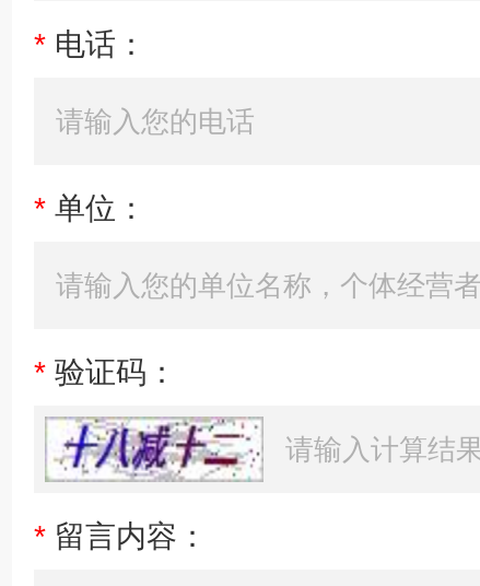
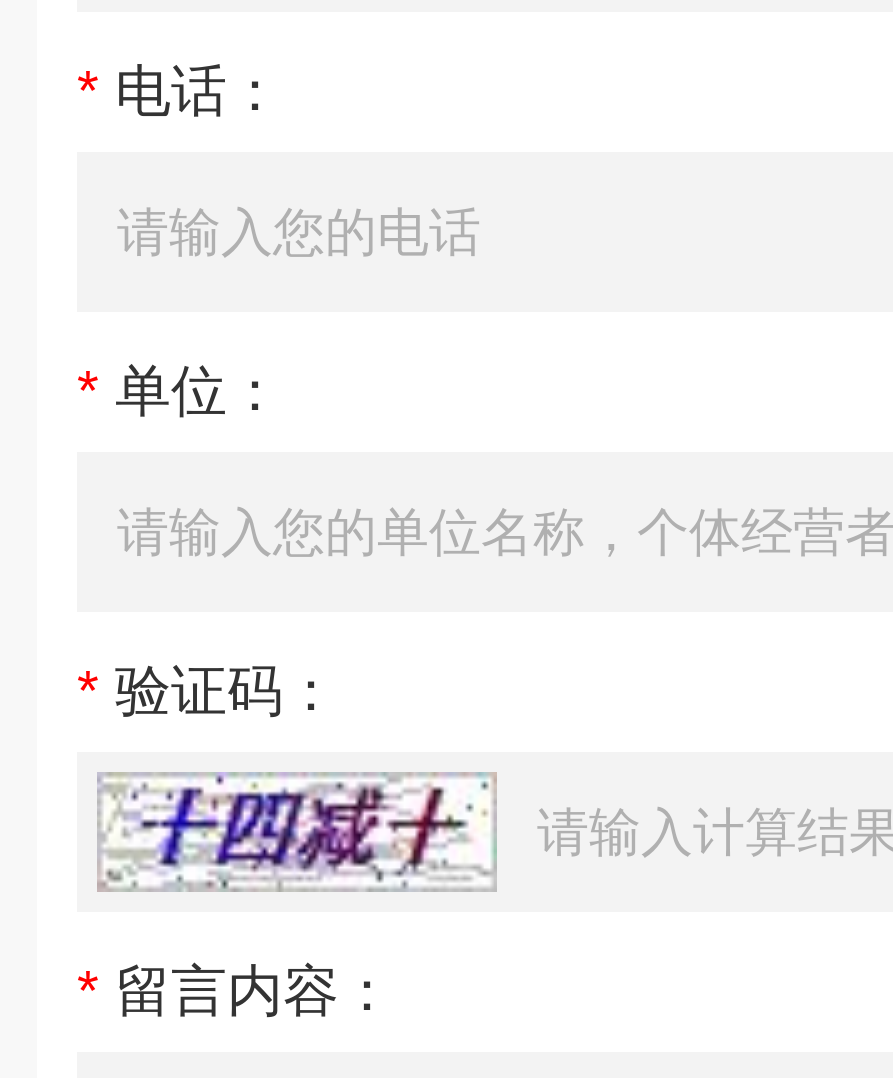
[47,417,260,481] [image] -> [99,772,497,890] [image]

